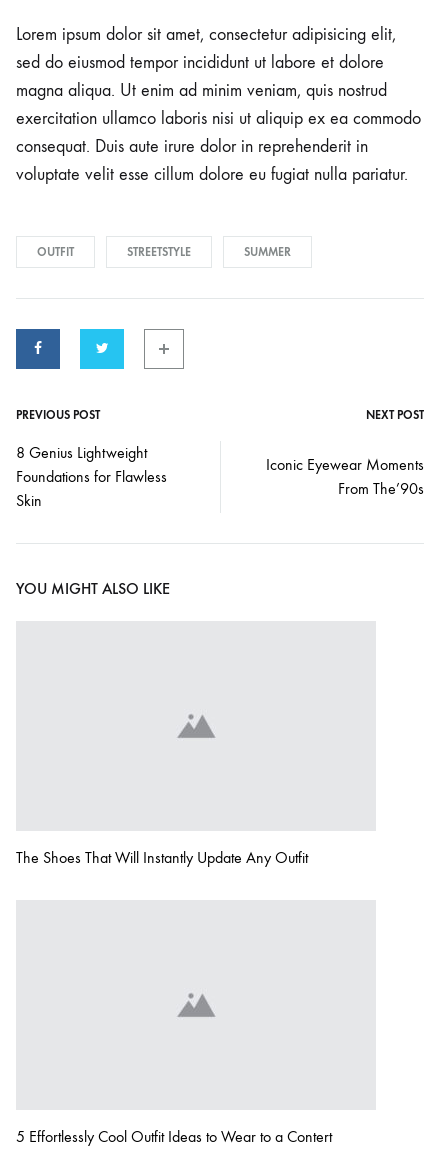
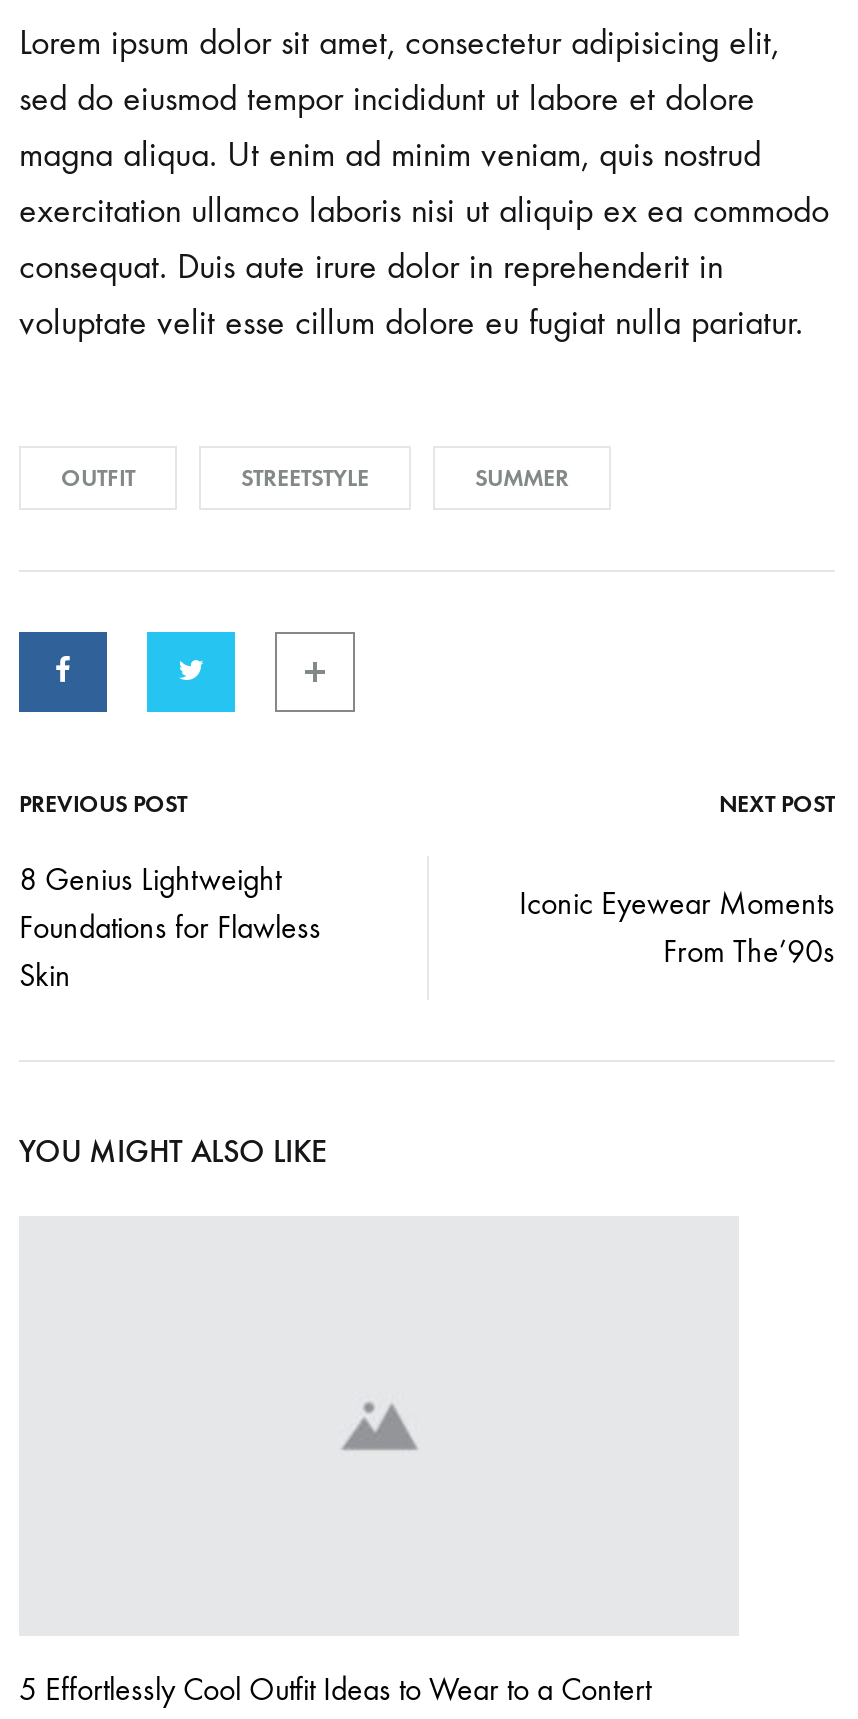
[16,848,308,867] The Shoes That Will Instantly Update Any Outfit -> none

